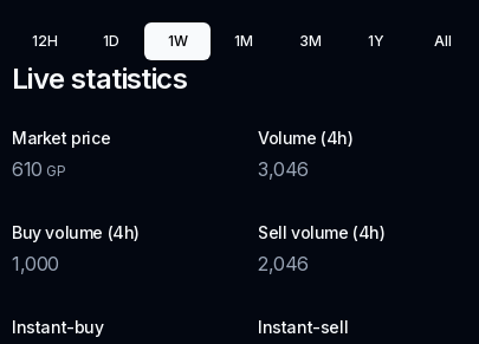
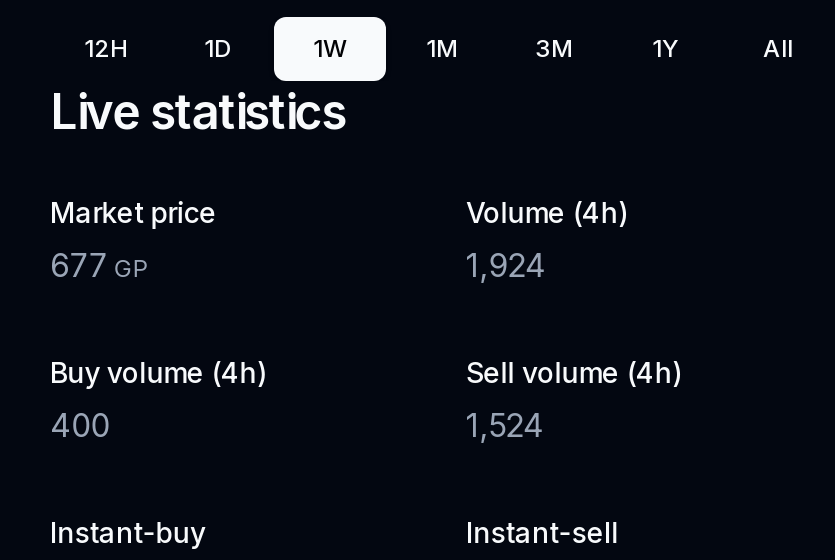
[12,157,67,181] 610 GP -> [50,245,149,285] 677 GP
[258,157,309,181] 3,046 -> [466,245,546,285] 1,924
[12,252,59,275] 1,000 -> [50,405,110,445] 400
[258,252,309,275] 2,046 -> [466,405,544,445] 1,524

